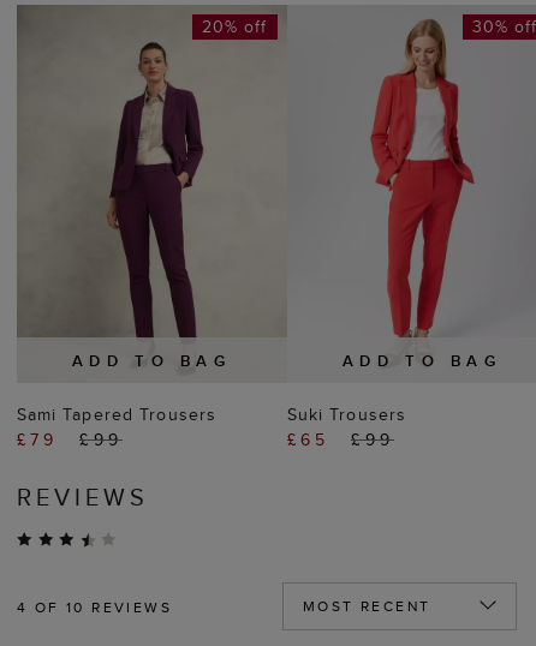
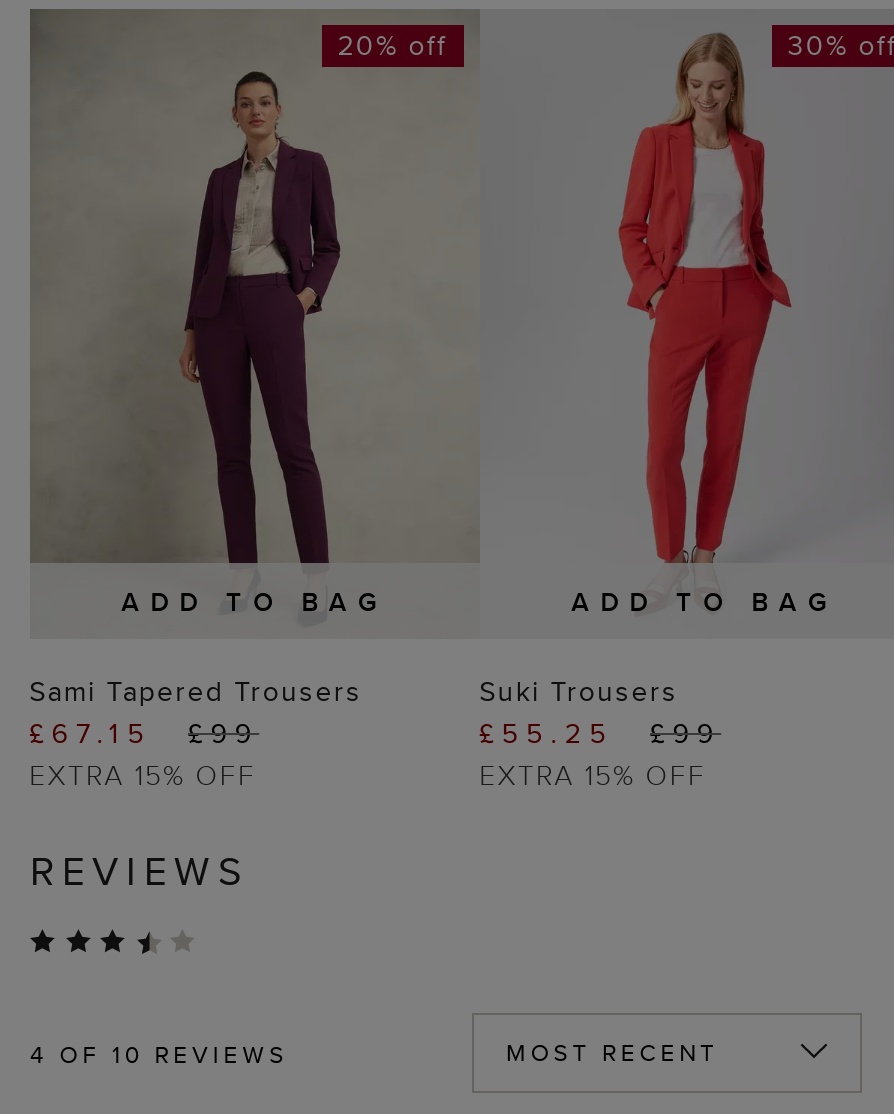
[16,428,123,452] £79 £99 -> [29,714,259,796] £67.15 £99 | EXTRA 15% OFF
[287,428,394,452] £65 £99 -> [479,714,721,796] £55.25 £99 | EXTRA 15% OFF

